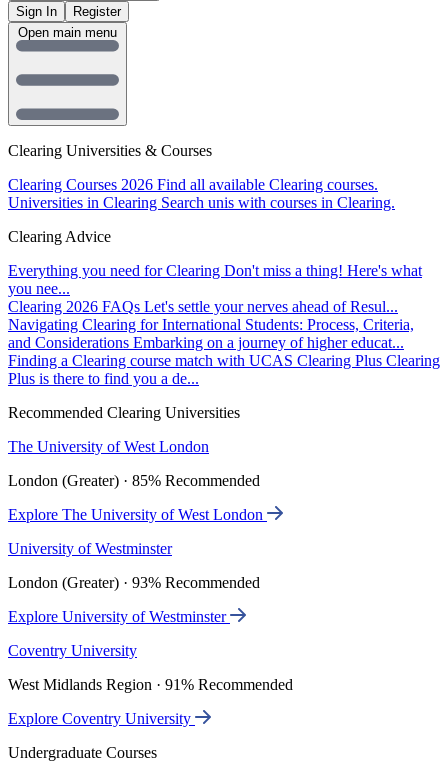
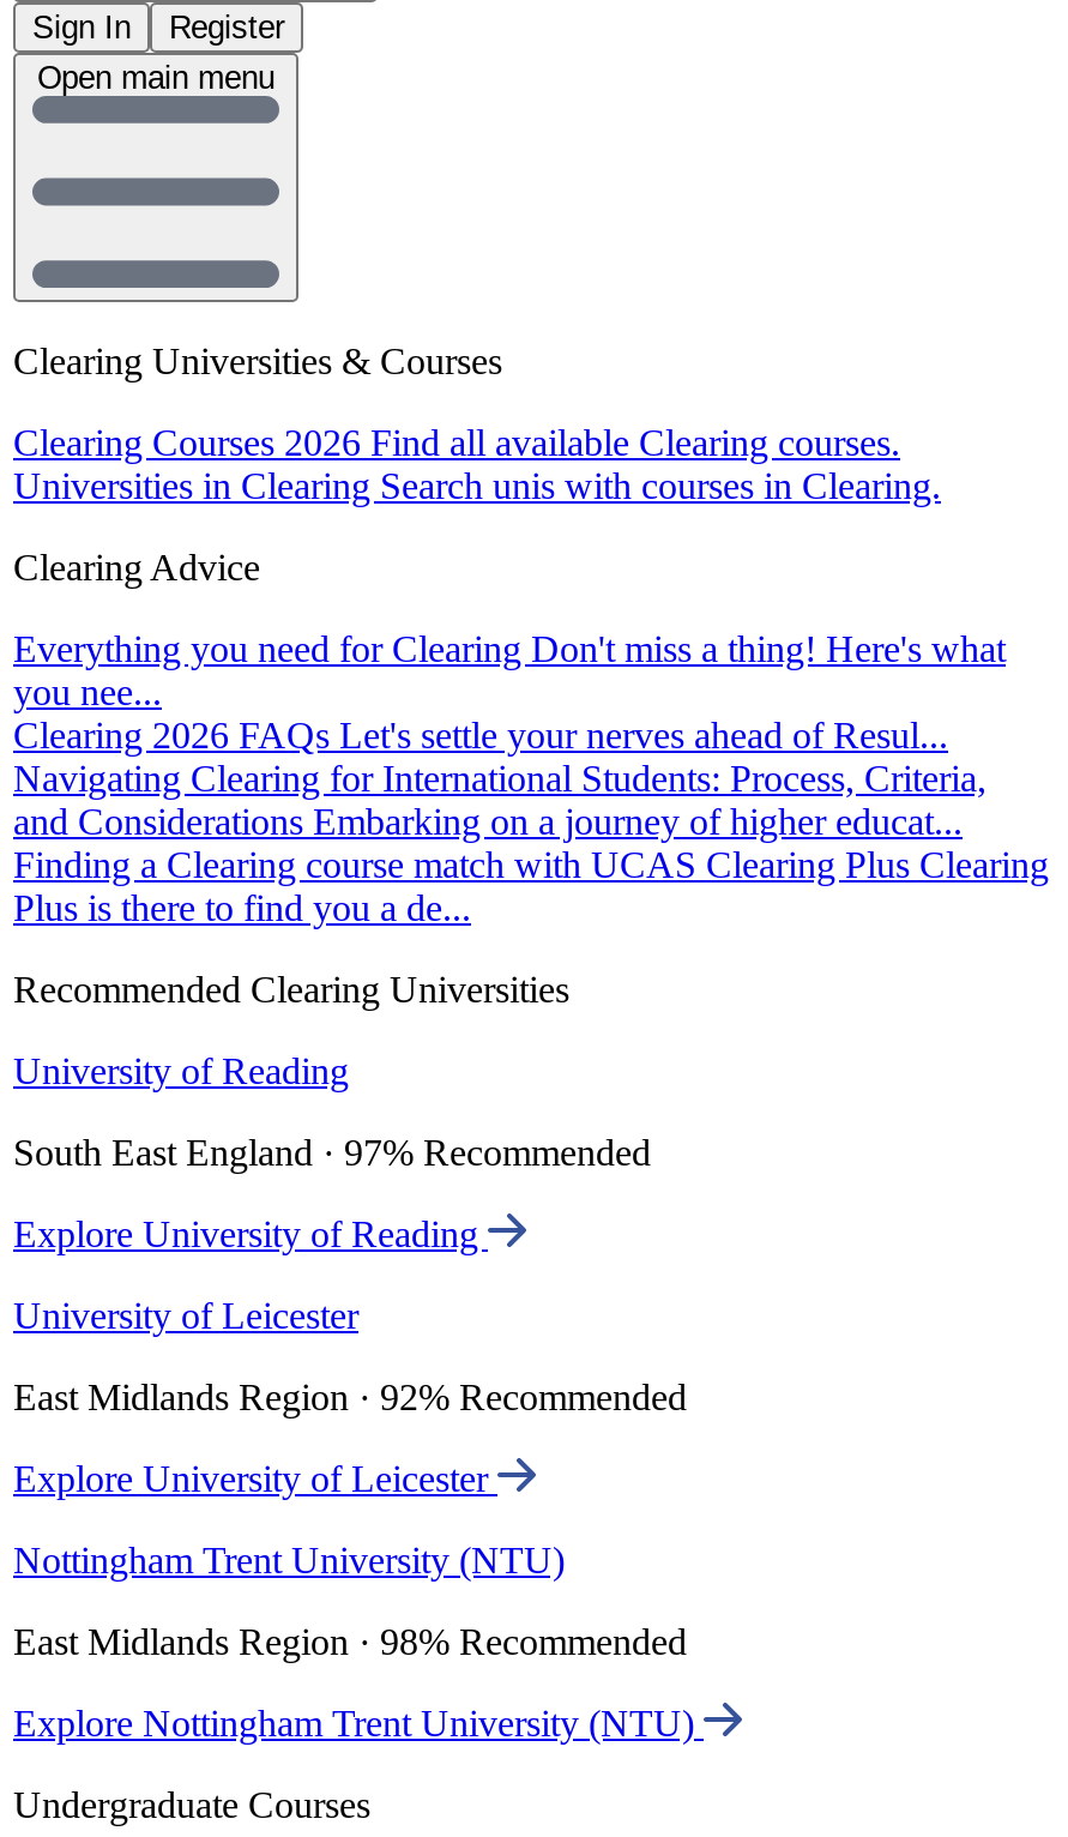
[8,438,209,455] The University of West London -> [13,1051,349,1091] University of Reading
[8,472,260,489] London (Greater) · 85% Recommended -> [13,1132,651,1173] South East England · 97% Recommended
[8,506,267,523] Explore The University of West London -> [13,1214,488,1254] Explore University of Reading
[8,540,172,557] University of Westminster -> [13,1295,358,1336] University of Leicester
[8,574,260,591] London (Greater) · 93% Recommended -> [13,1377,687,1418] East Midlands Region · 92% Recommended
[8,608,230,625] Explore University of Westminster -> [13,1458,497,1499] Explore University of Leicester
[8,642,137,659] Coventry University -> [13,1540,565,1581] Nottingham Trent University (NTU)
[8,676,293,693] West Midlands Region · 91% Recommended -> [13,1621,687,1662] East Midlands Region · 98% Recommended
[8,710,195,727] Explore Coventry University -> [13,1703,704,1744] Explore Nottingham Trent University (NTU)

